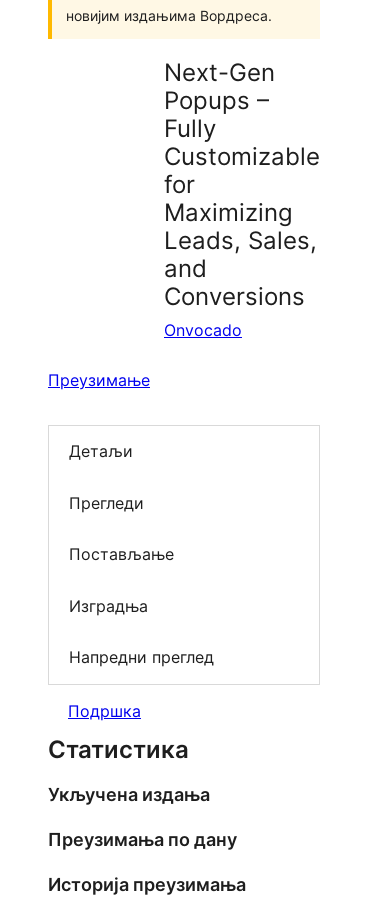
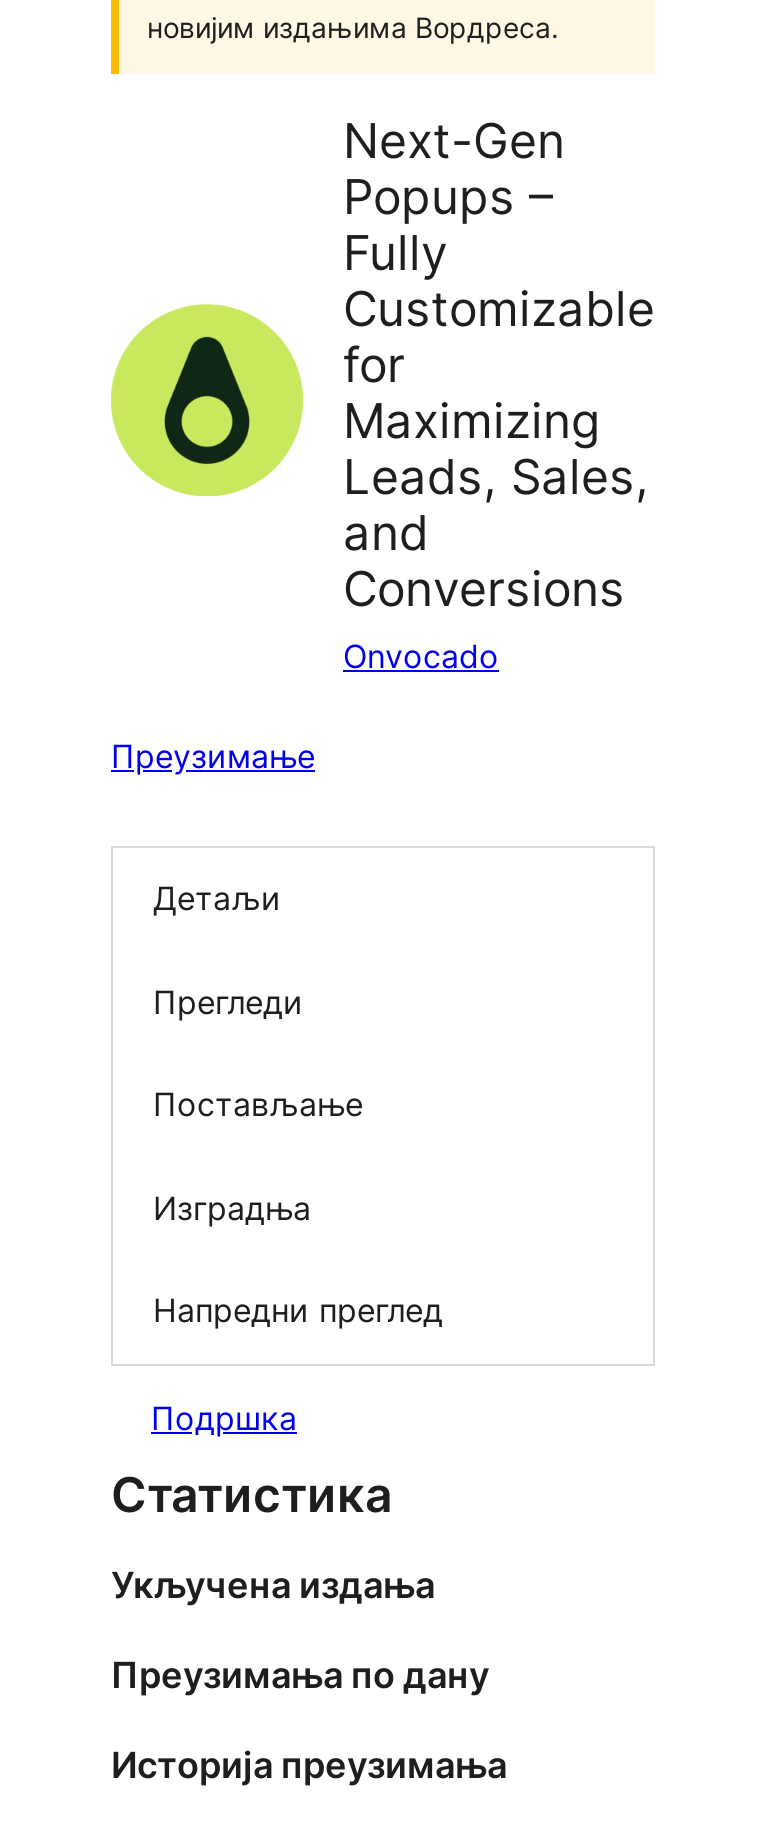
none -> [109,302,305,498] [image]

